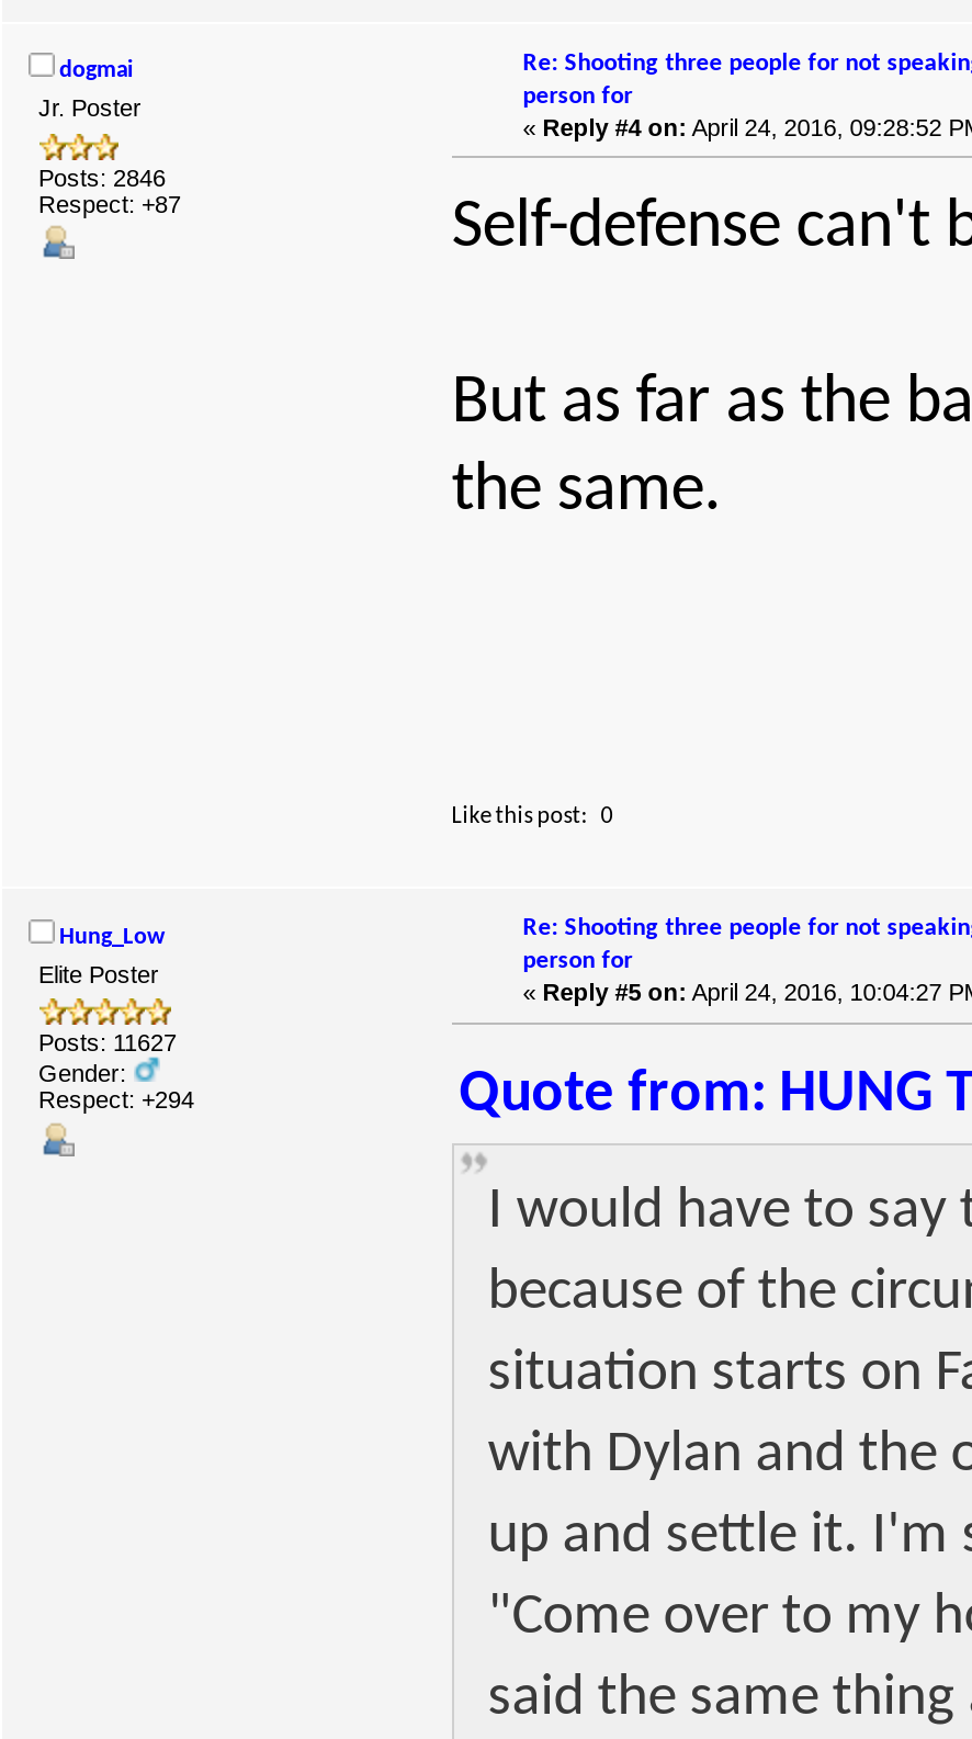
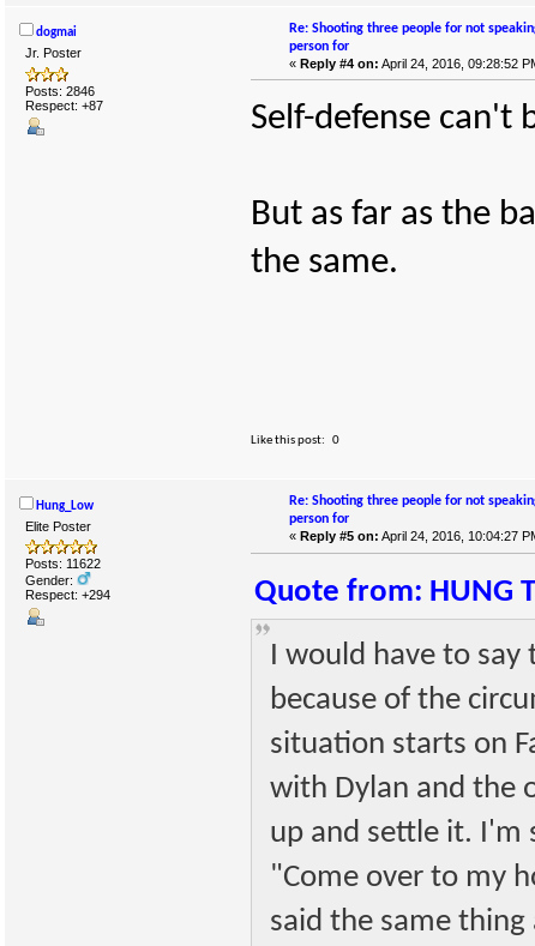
[38,1030,177,1057] Posts: 11627 -> [25,557,100,571] Posts: 11622

